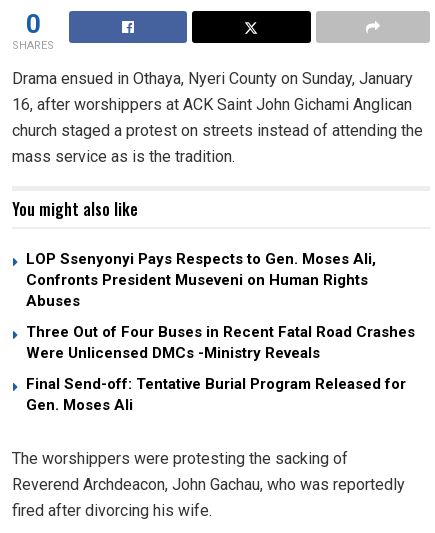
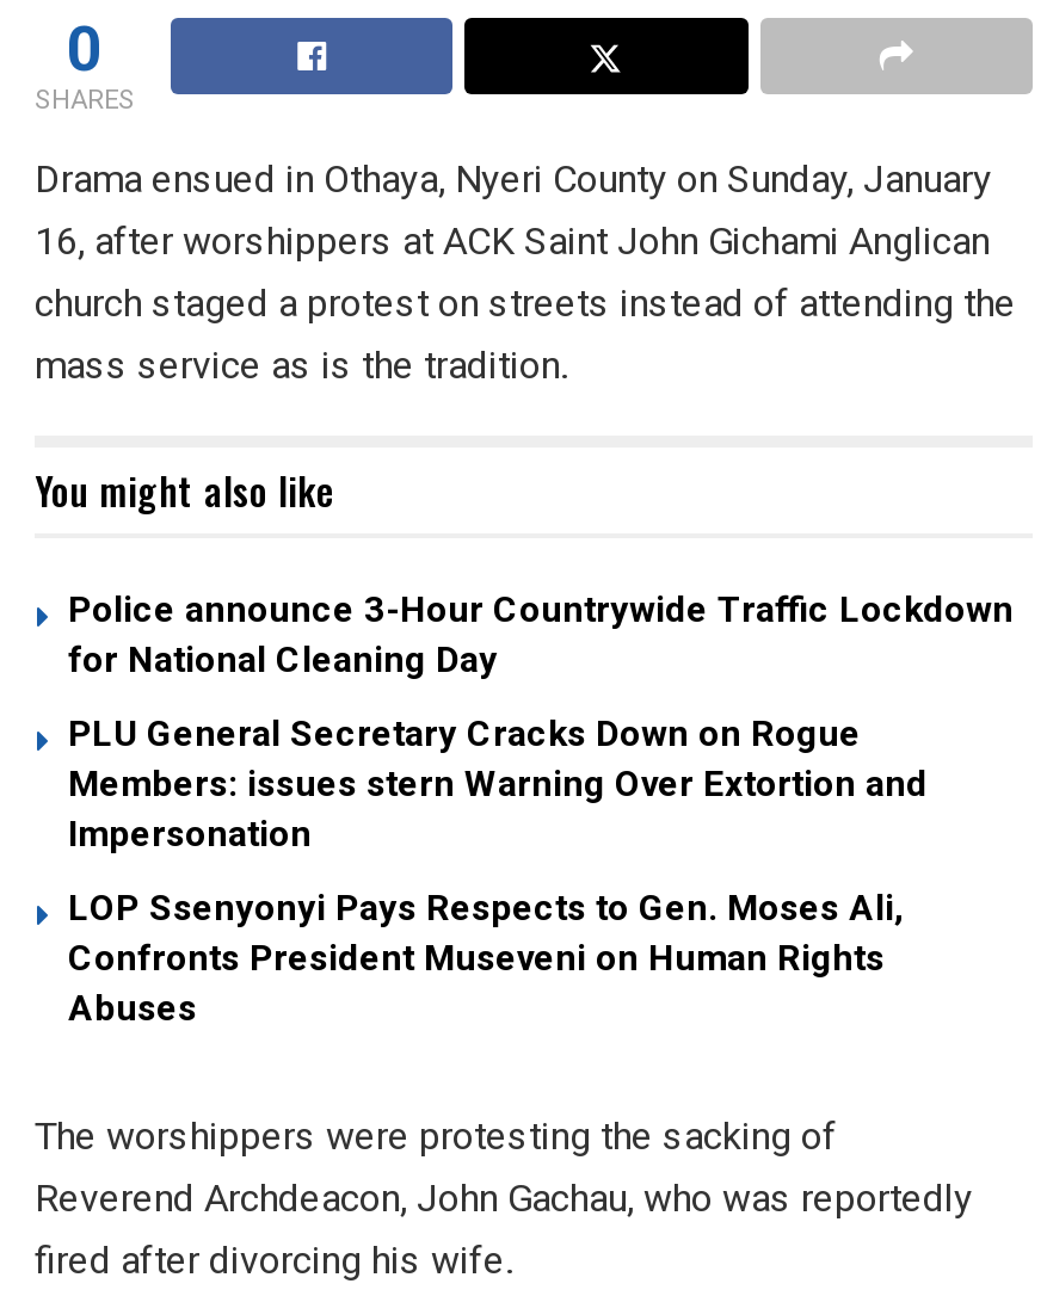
none -> [68,589,1014,856] Police announce 3-Hour Countrywide Traffic Lockdown | for National Cleaning Day | PLU General Secretary Cracks Down on Rogue | Members: issues stern Warning Over Extortion and | Impersonation
moved [26,250,376,310] -> [68,887,904,1030]: LOP Ssenyonyi Pays Respects to Gen. Moses Ali, | Confronts President Museveni on Human Rights | Abuses
[26,323,415,414] Three Out of Four Buses in Recent Fatal Road Crashes | Were Unlicensed DMCs -Ministry Reveals | Final Send-off: Tentative Burial Program Released for | Gen. Moses Ali -> none

